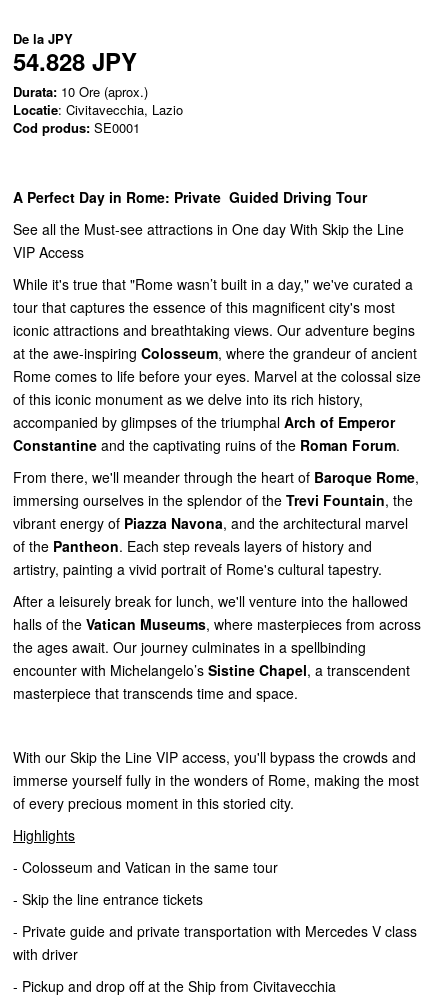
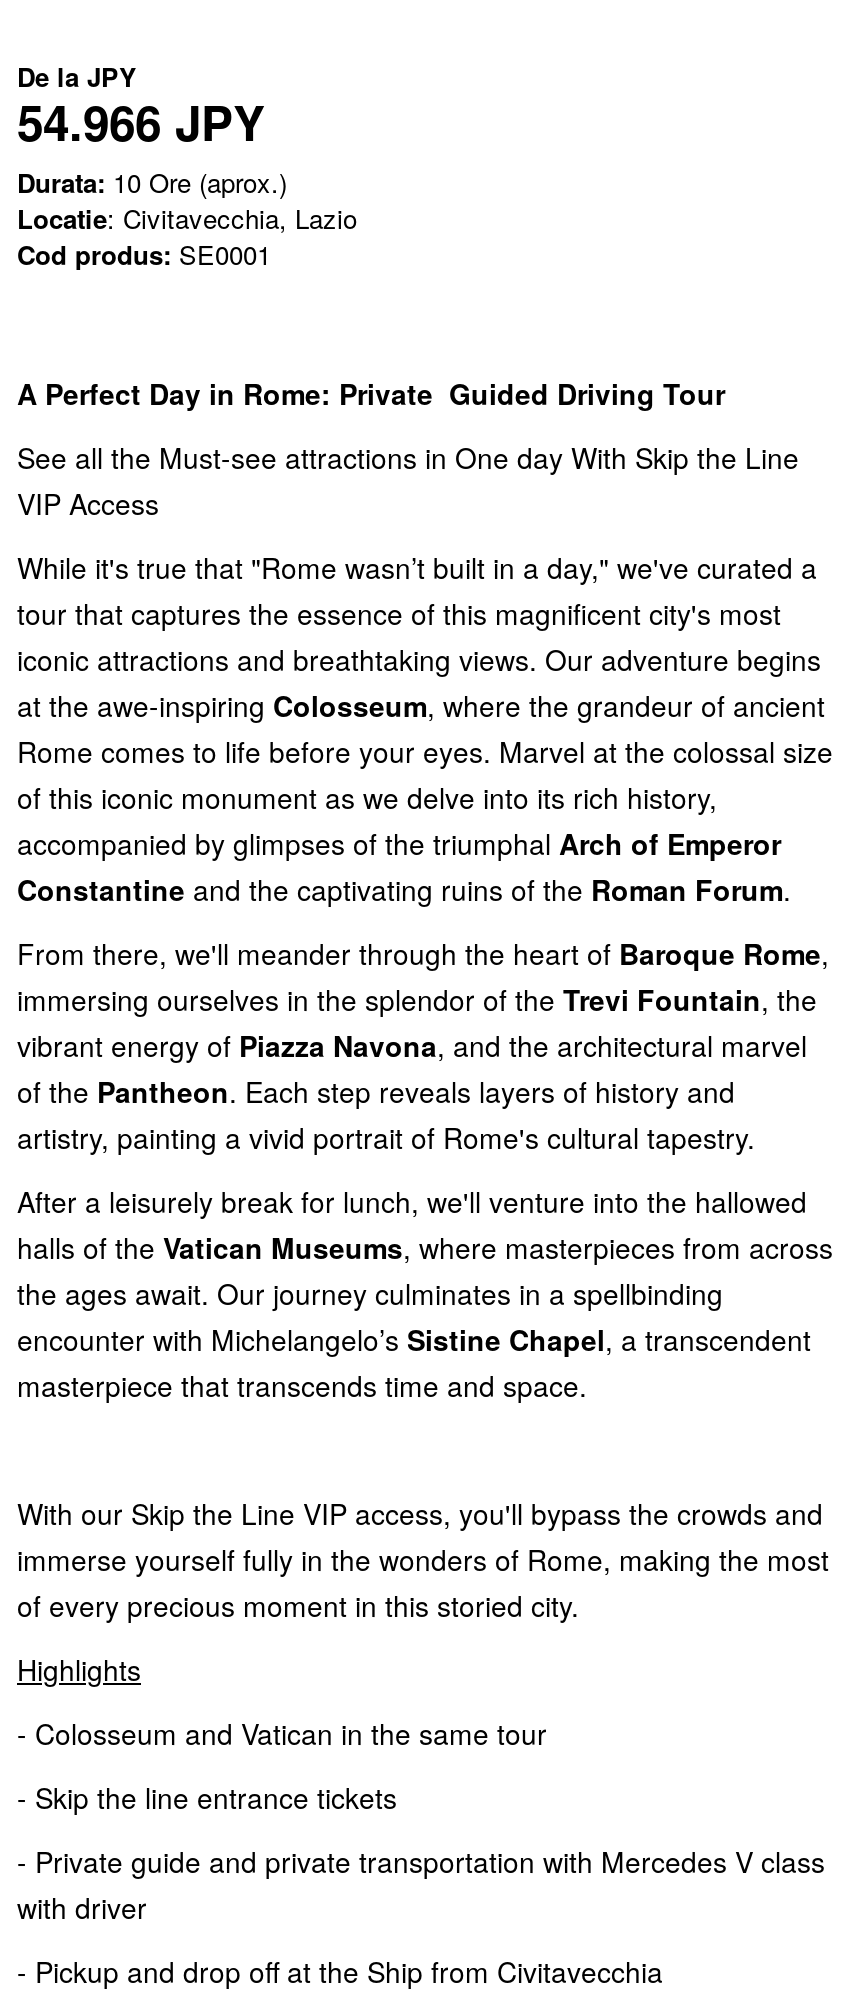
[13,44,137,78] 54.828 JPY -> [17,88,265,156] 54.966 JPY

